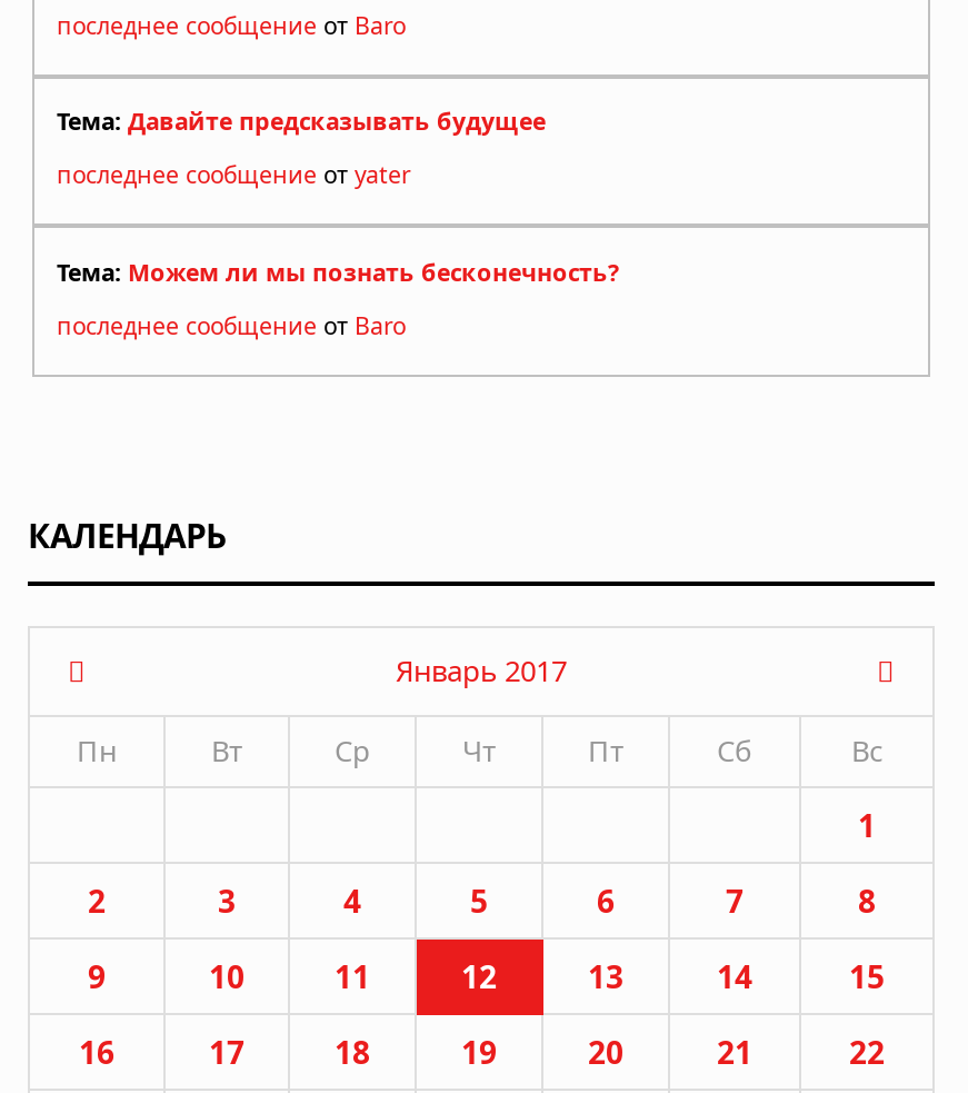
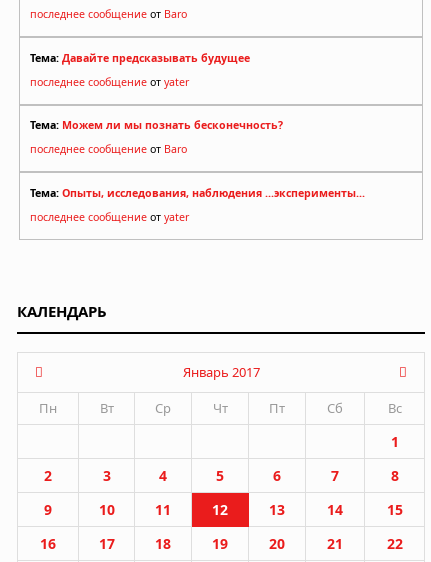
none -> [30,186,365,224] Тема: Опыты, исследования, наблюдения ...эксперименты... | последнее сообщение от yater

